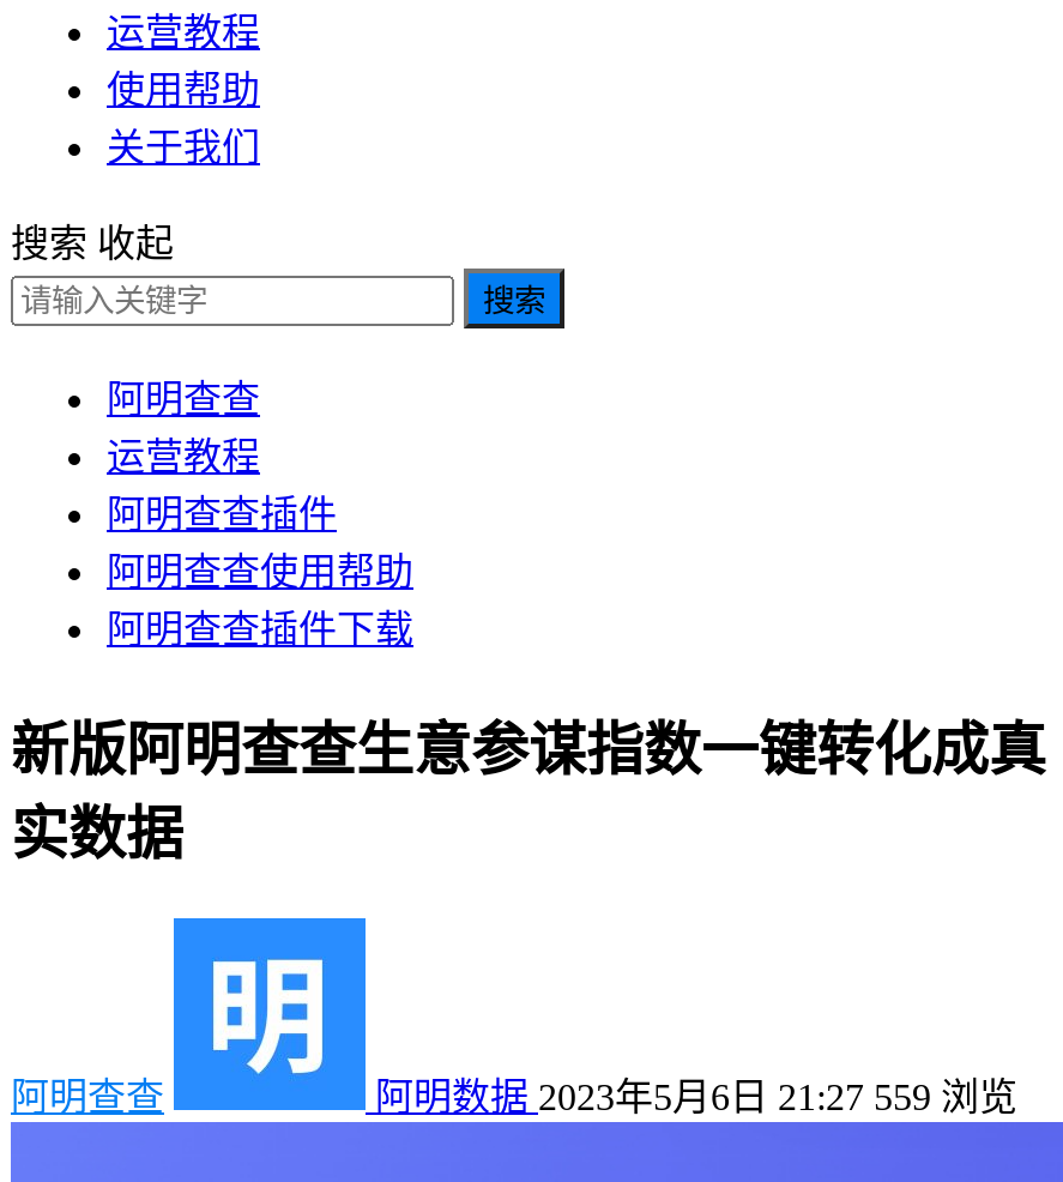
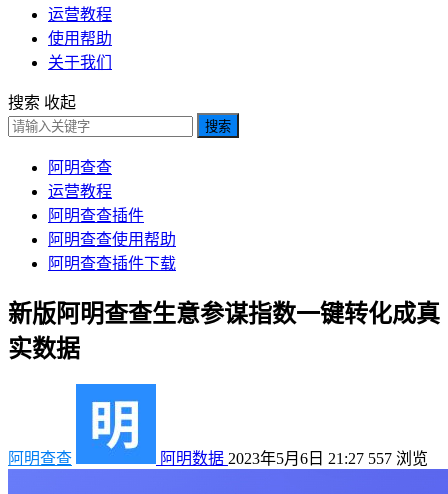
[366,1076,1017,1117] 阿明数据2023年5月6日 21:27 559浏览 -> [156,450,428,467] 阿明数据2023年5月6日 21:27 557浏览

